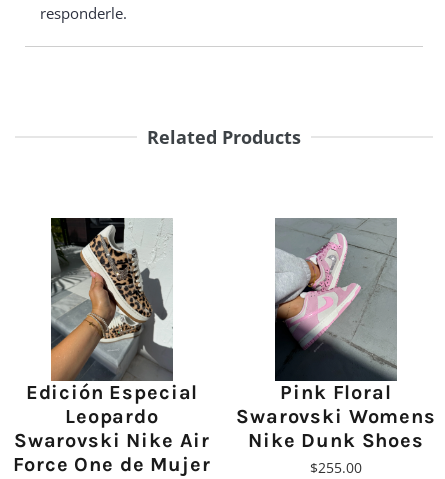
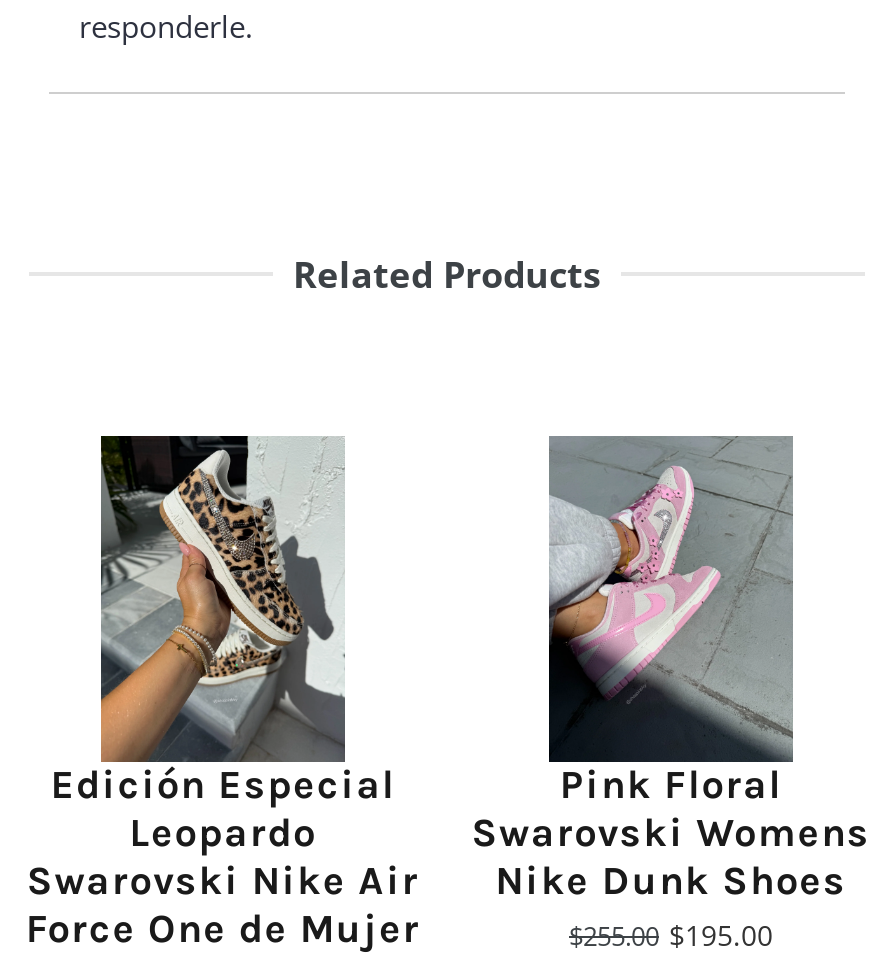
[310,458,362,477] $255.00 -> [569,916,773,954] $255.00 $195.00

